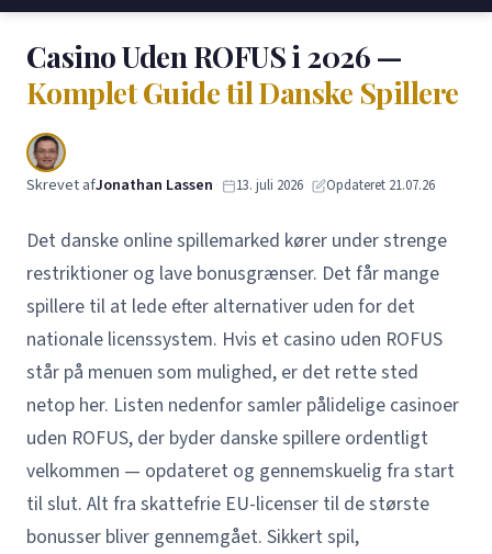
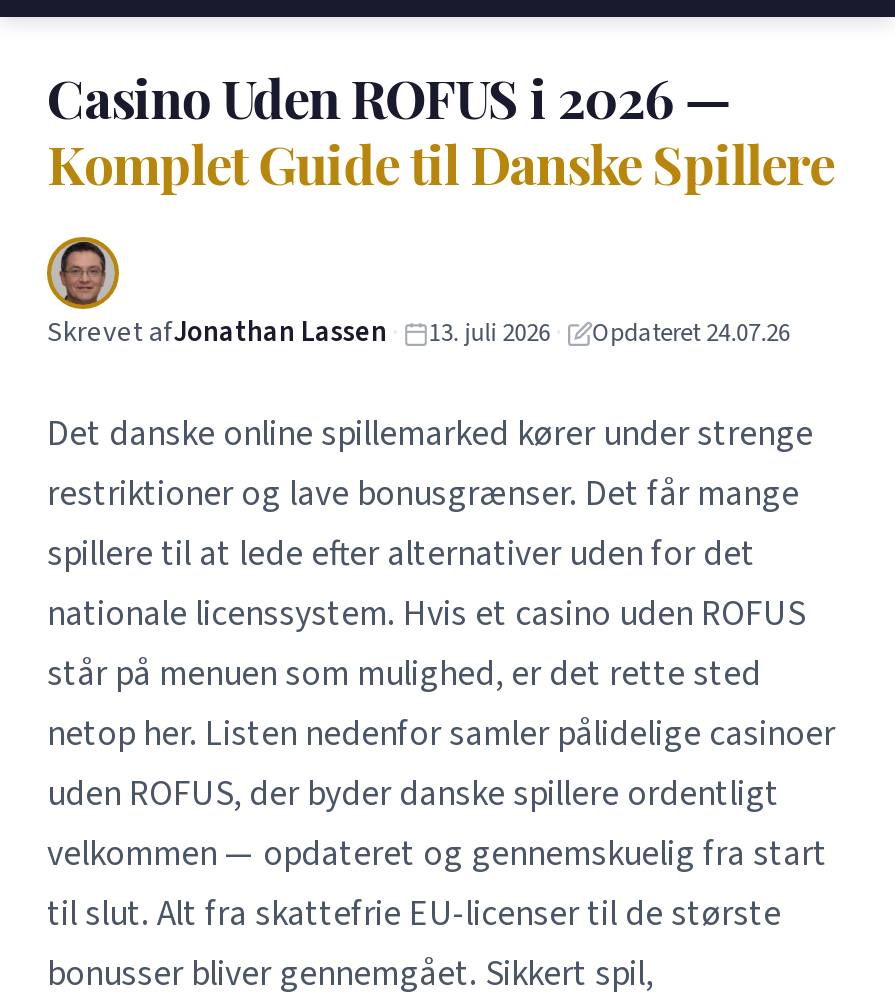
[26,173,434,196] Skrevet afJonathan Lassen · 13. juli 2026 · Opdateret 21.07.26 -> [47,311,790,353] Skrevet afJonathan Lassen · 13. juli 2026 · Opdateret 24.07.26

